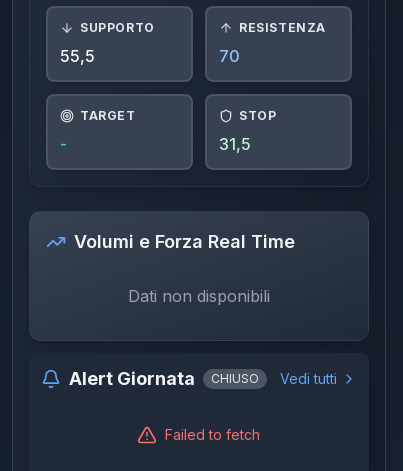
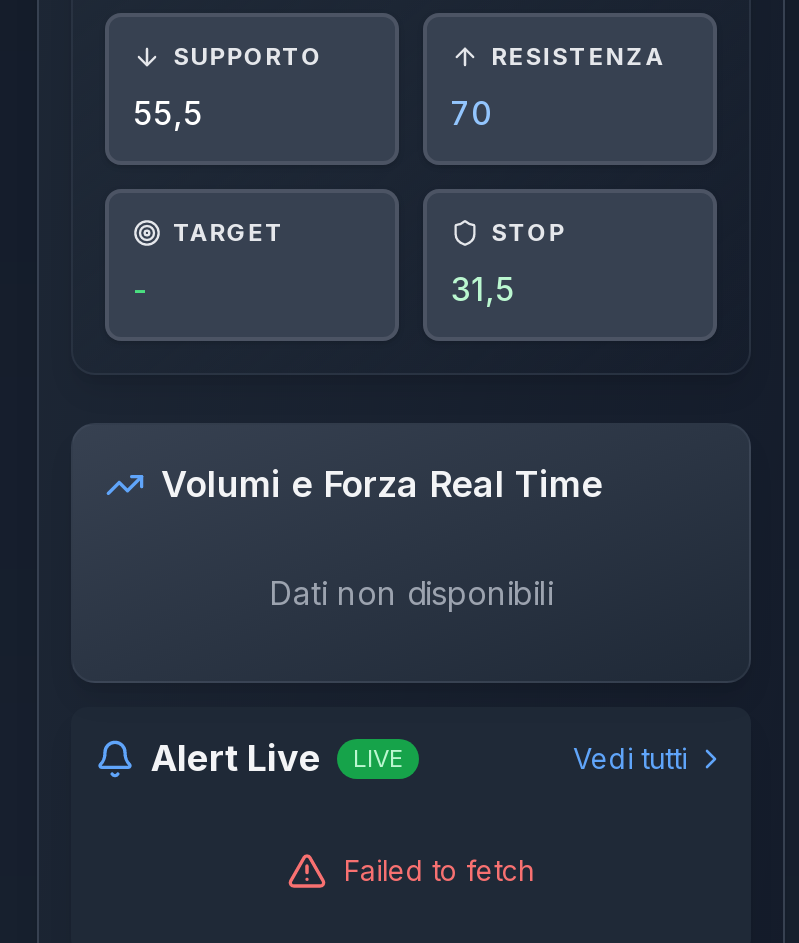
[69,368,259,389] Alert Giornata | CHIUSO -> [151,738,403,780] Alert Live | LIVE

